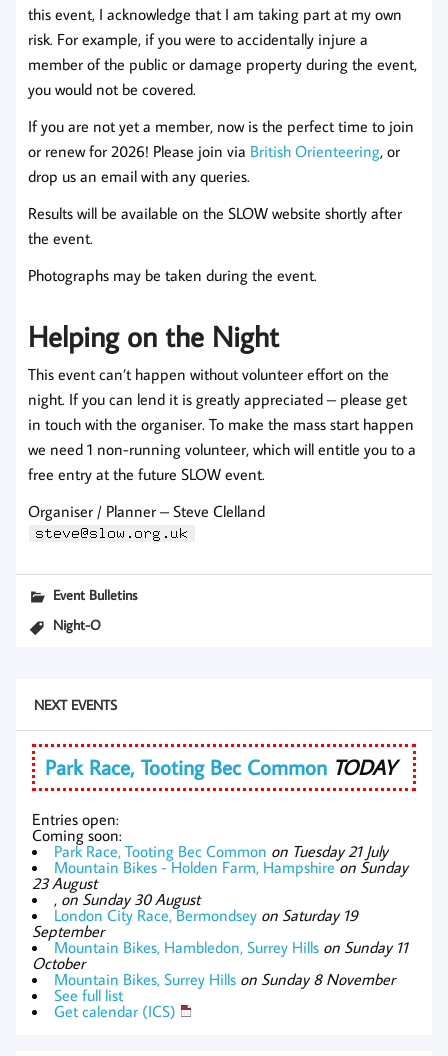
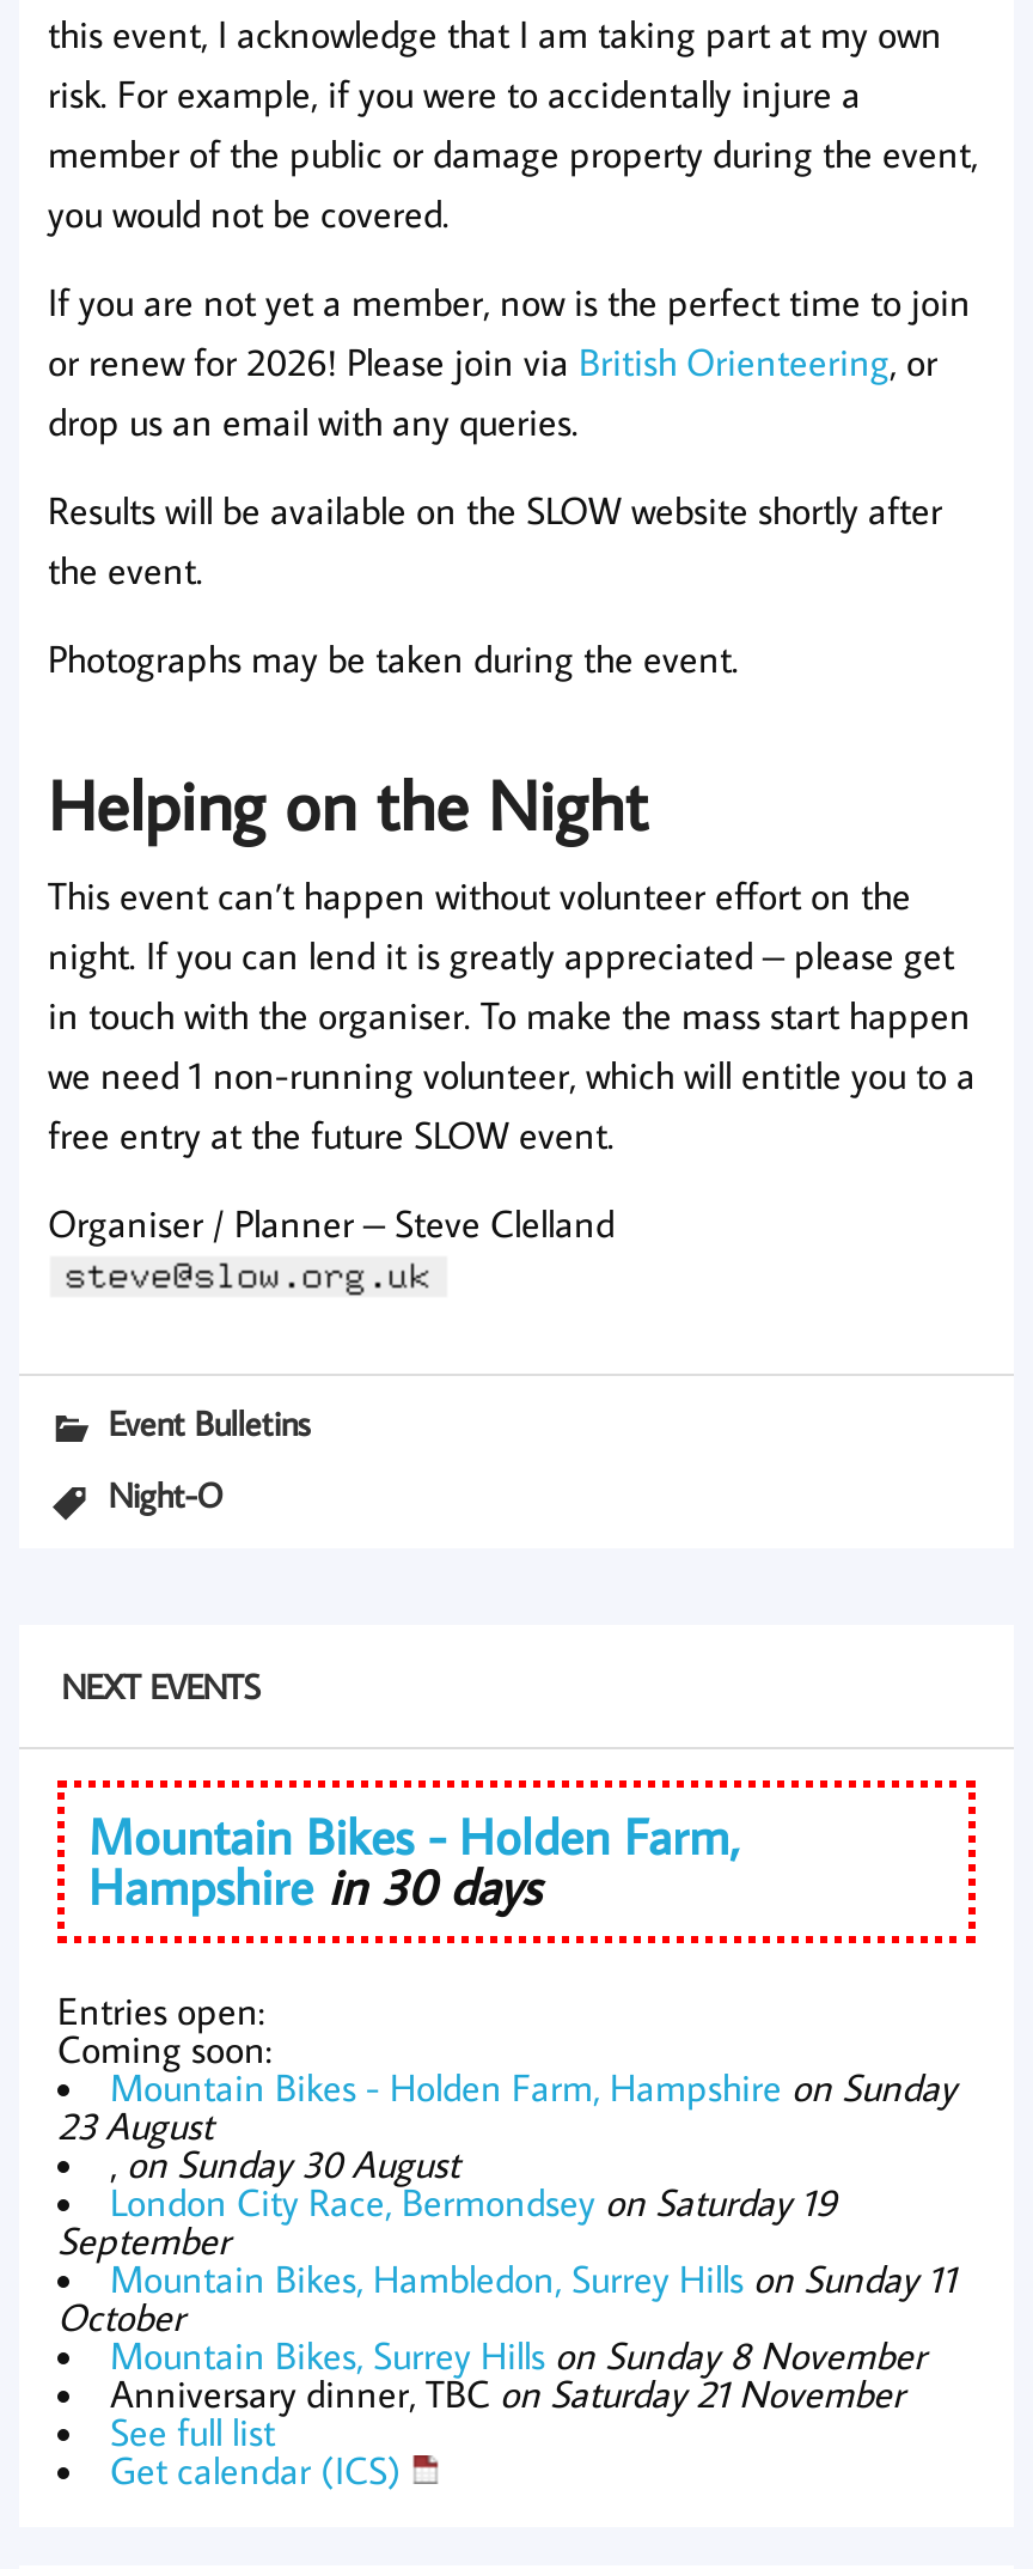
[45,753,396,781] Park Race, Tooting Bec Common TODAY -> [88,1801,741,1919] Mountain Bikes - Holden Farm, | Hampshire in 30 days
[54,841,388,861] Park Race, Tooting Bec Common on Tuesday 21 July -> none
none -> [110,2368,904,2416] Anniversary dinner, TBC on Saturday 21 November

